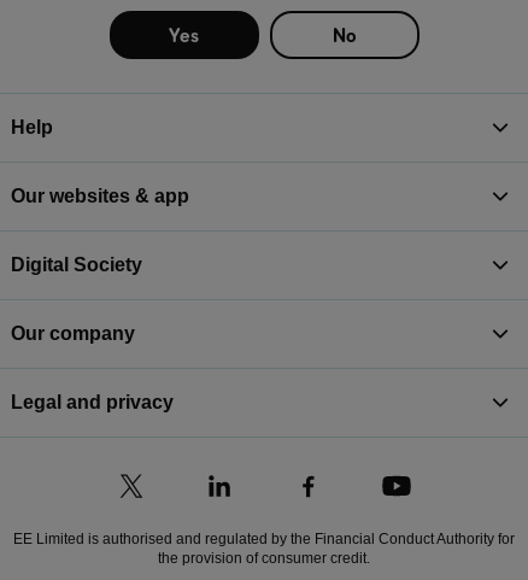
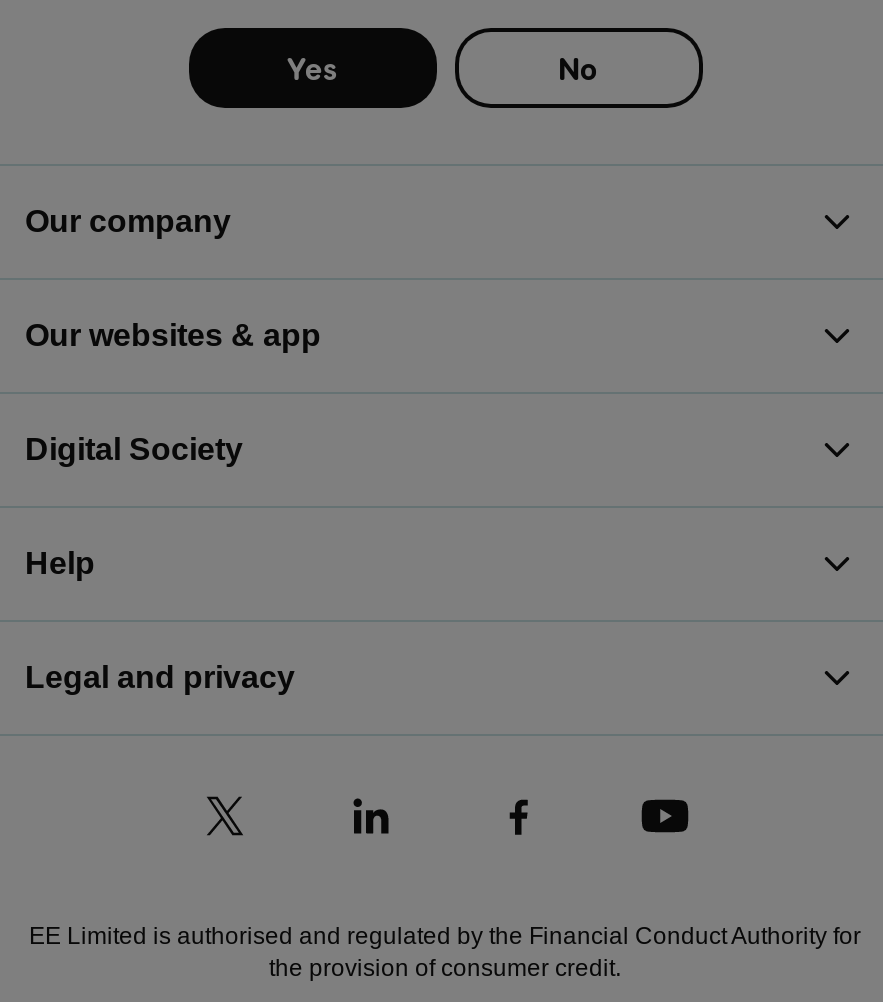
moved [11,117,53,137] -> [25,546,95,580]: Help
moved [11,323,135,344] -> [25,204,231,238]: Our company

